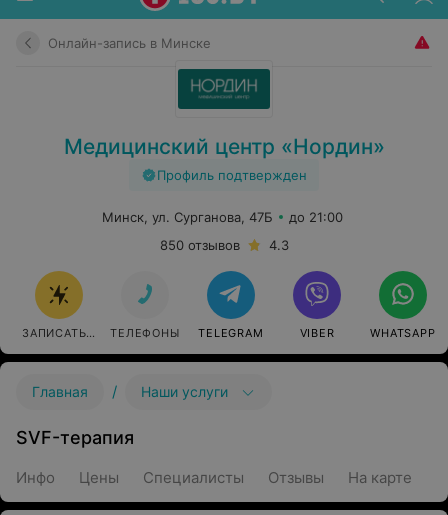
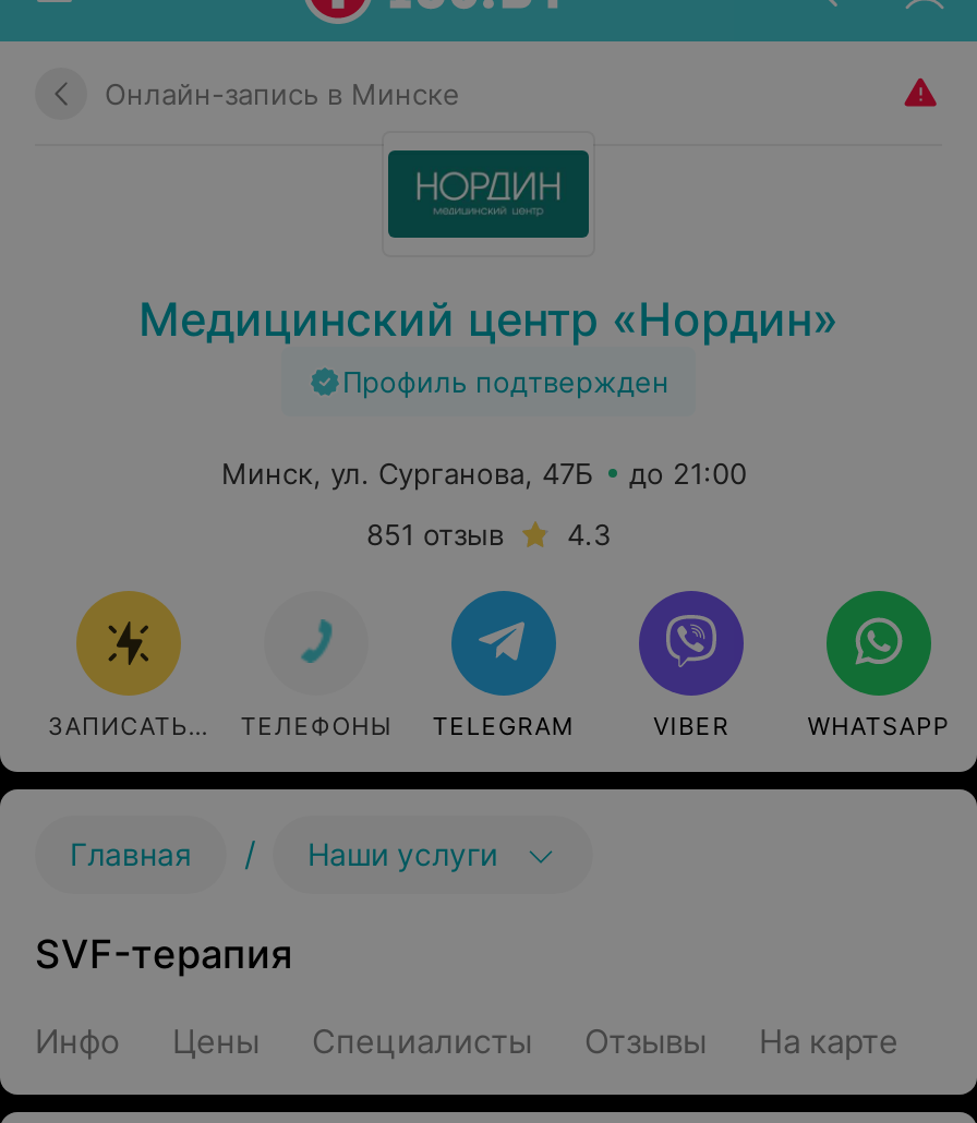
[159,237,288,253] 850 отзывов 4.3 -> [366,517,611,552] 851 отзыв 4.3

